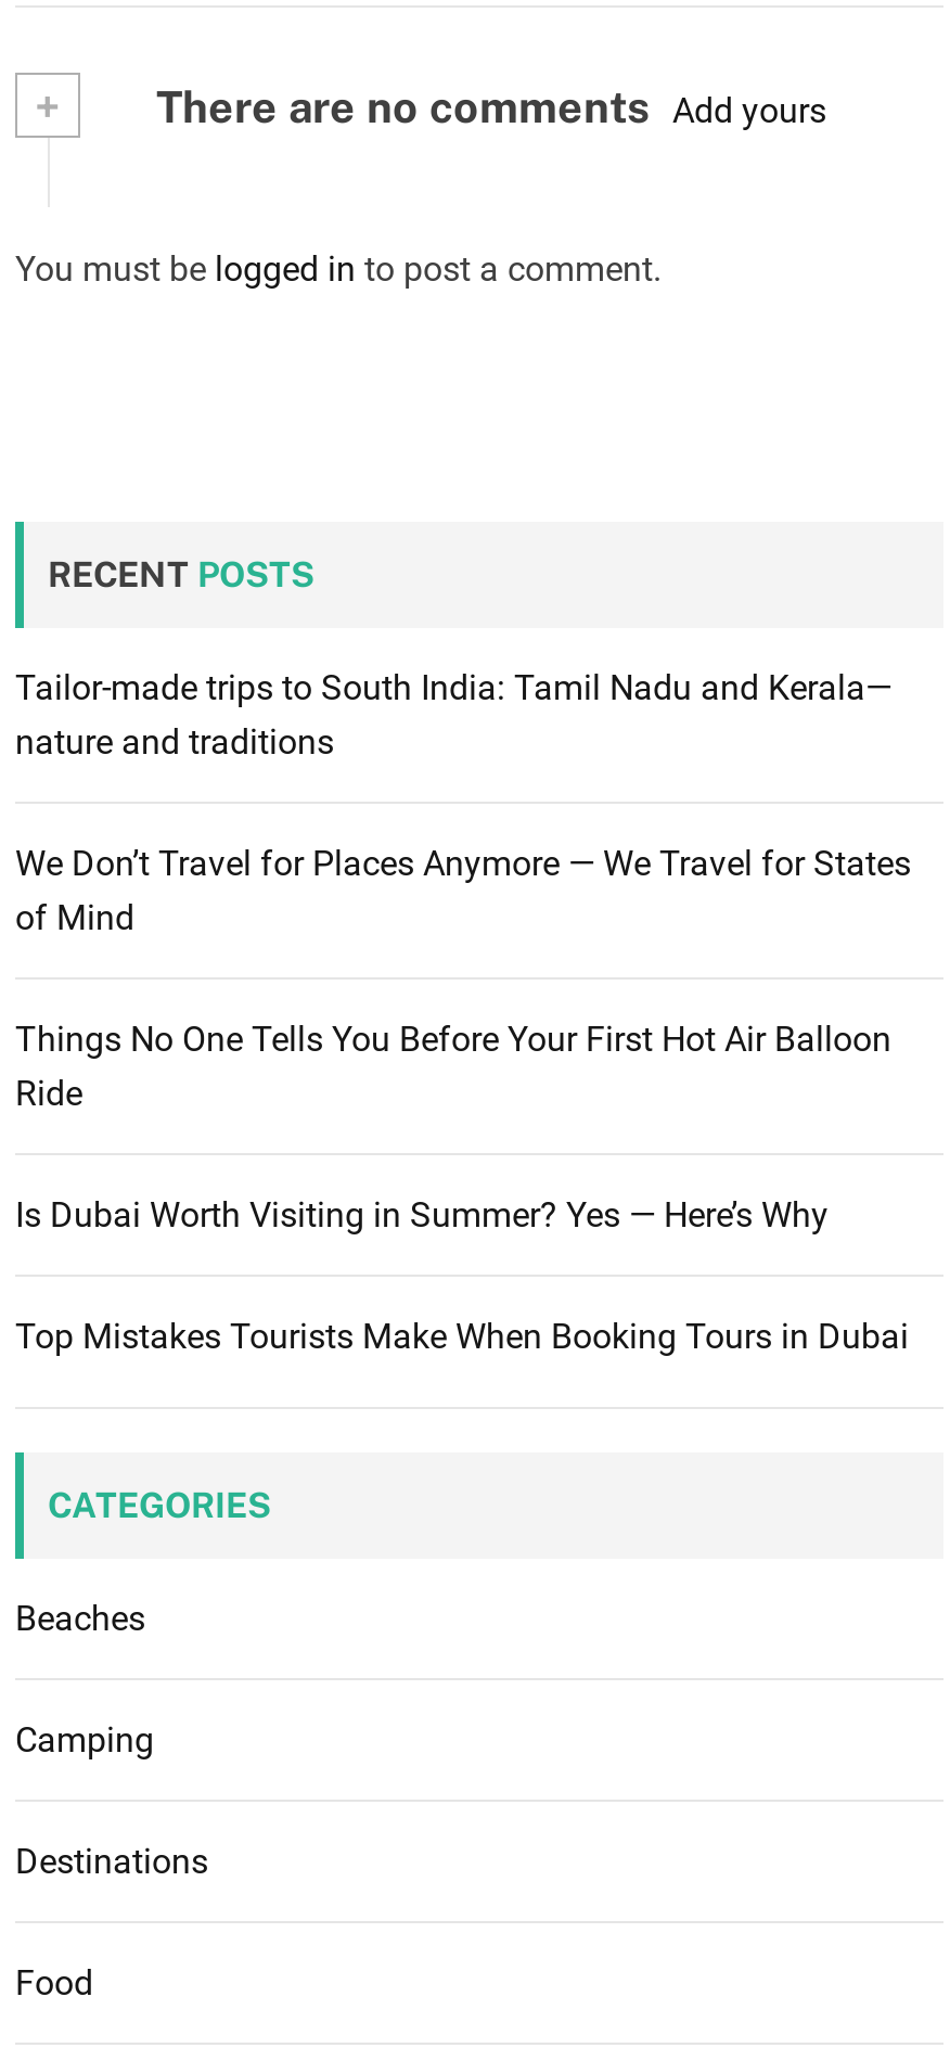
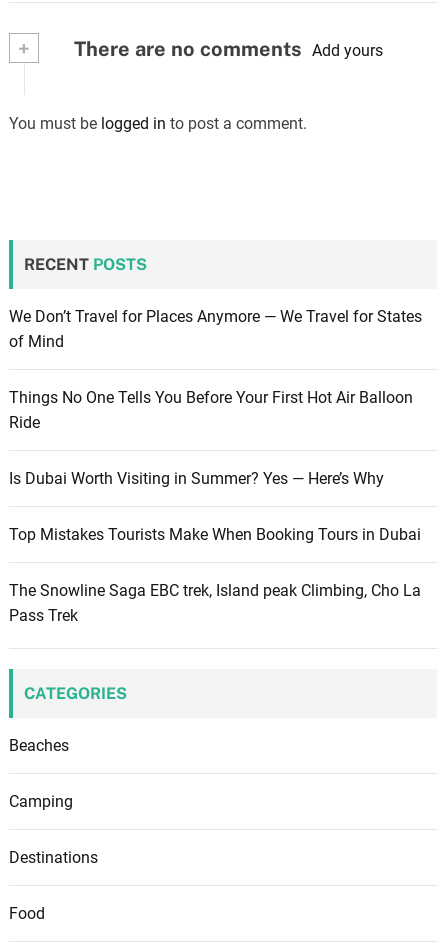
[15,666,891,762] Tailor-made trips to South India: Tamil Nadu and Kerala— | nature and traditions -> none
moved [15,842,911,1356] -> [9,307,422,544]: We Don’t Travel for Places Anymore — We Travel for States | of Mind | Things No One Tells You Before Your First Hot Air Balloon | Ride | Is Dubai Worth Visiting in Summer? Yes — Here’s Why | Top Mistakes Tourists Make When Booking Tours in Dubai
none -> [9,581,421,625] The Snowline Saga EBC trek, Island peak Climbing, Cho La | Pass Trek

